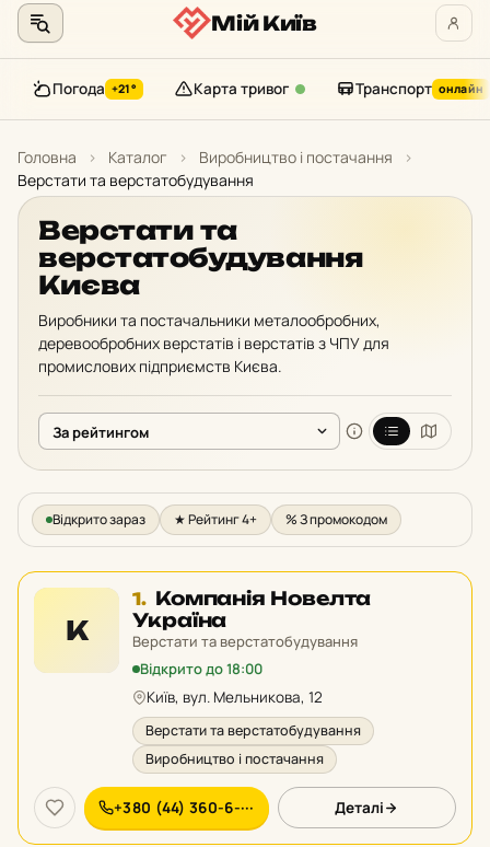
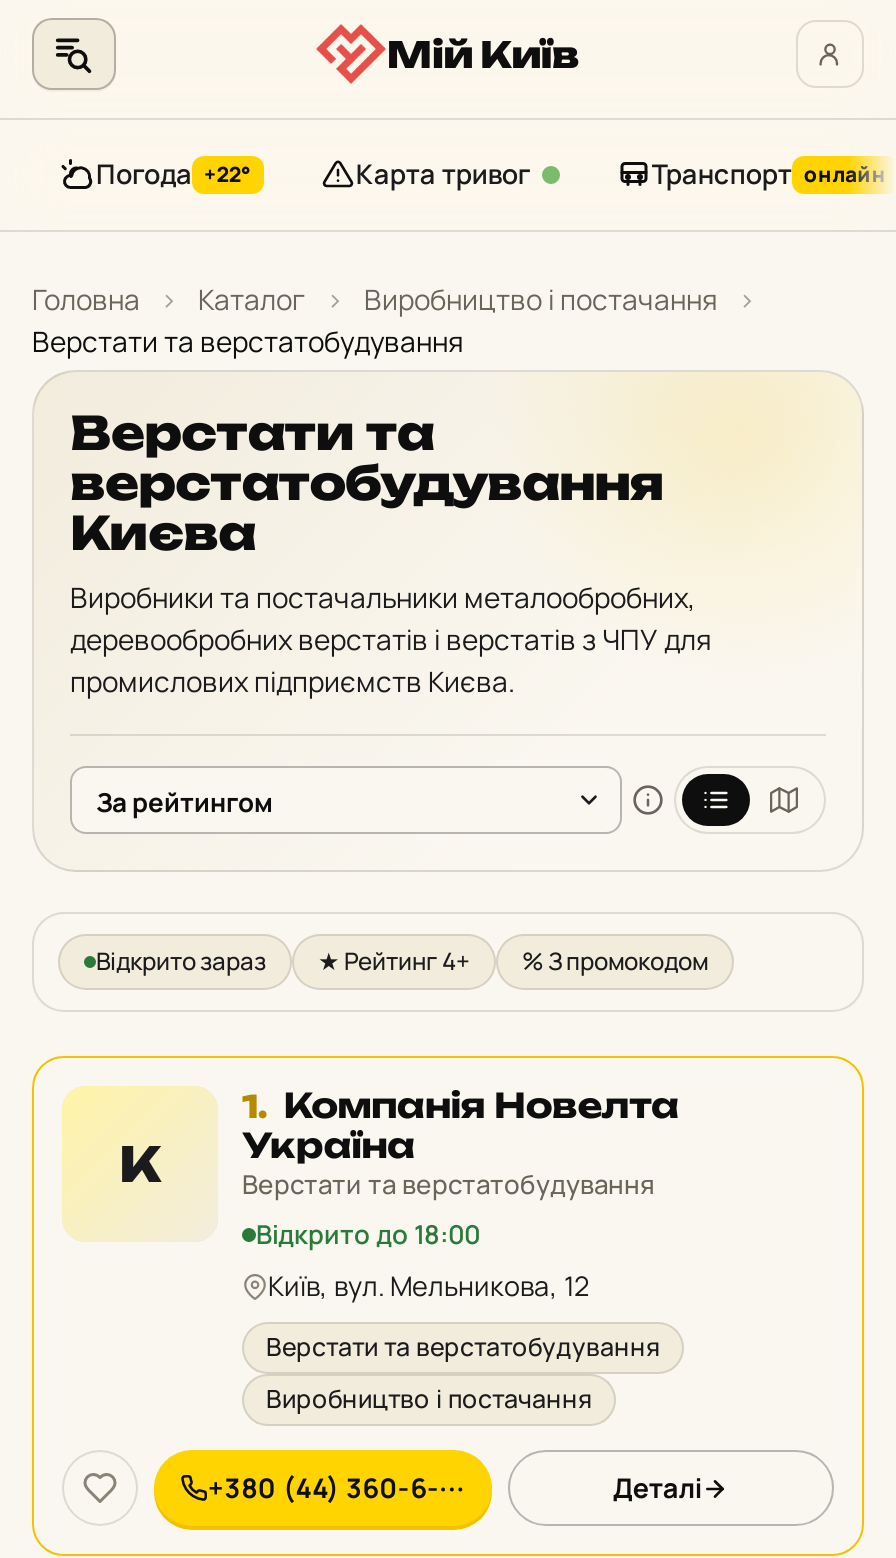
[52,79,136,98] Погода +21° -> [96,156,252,192] Погода +22°

